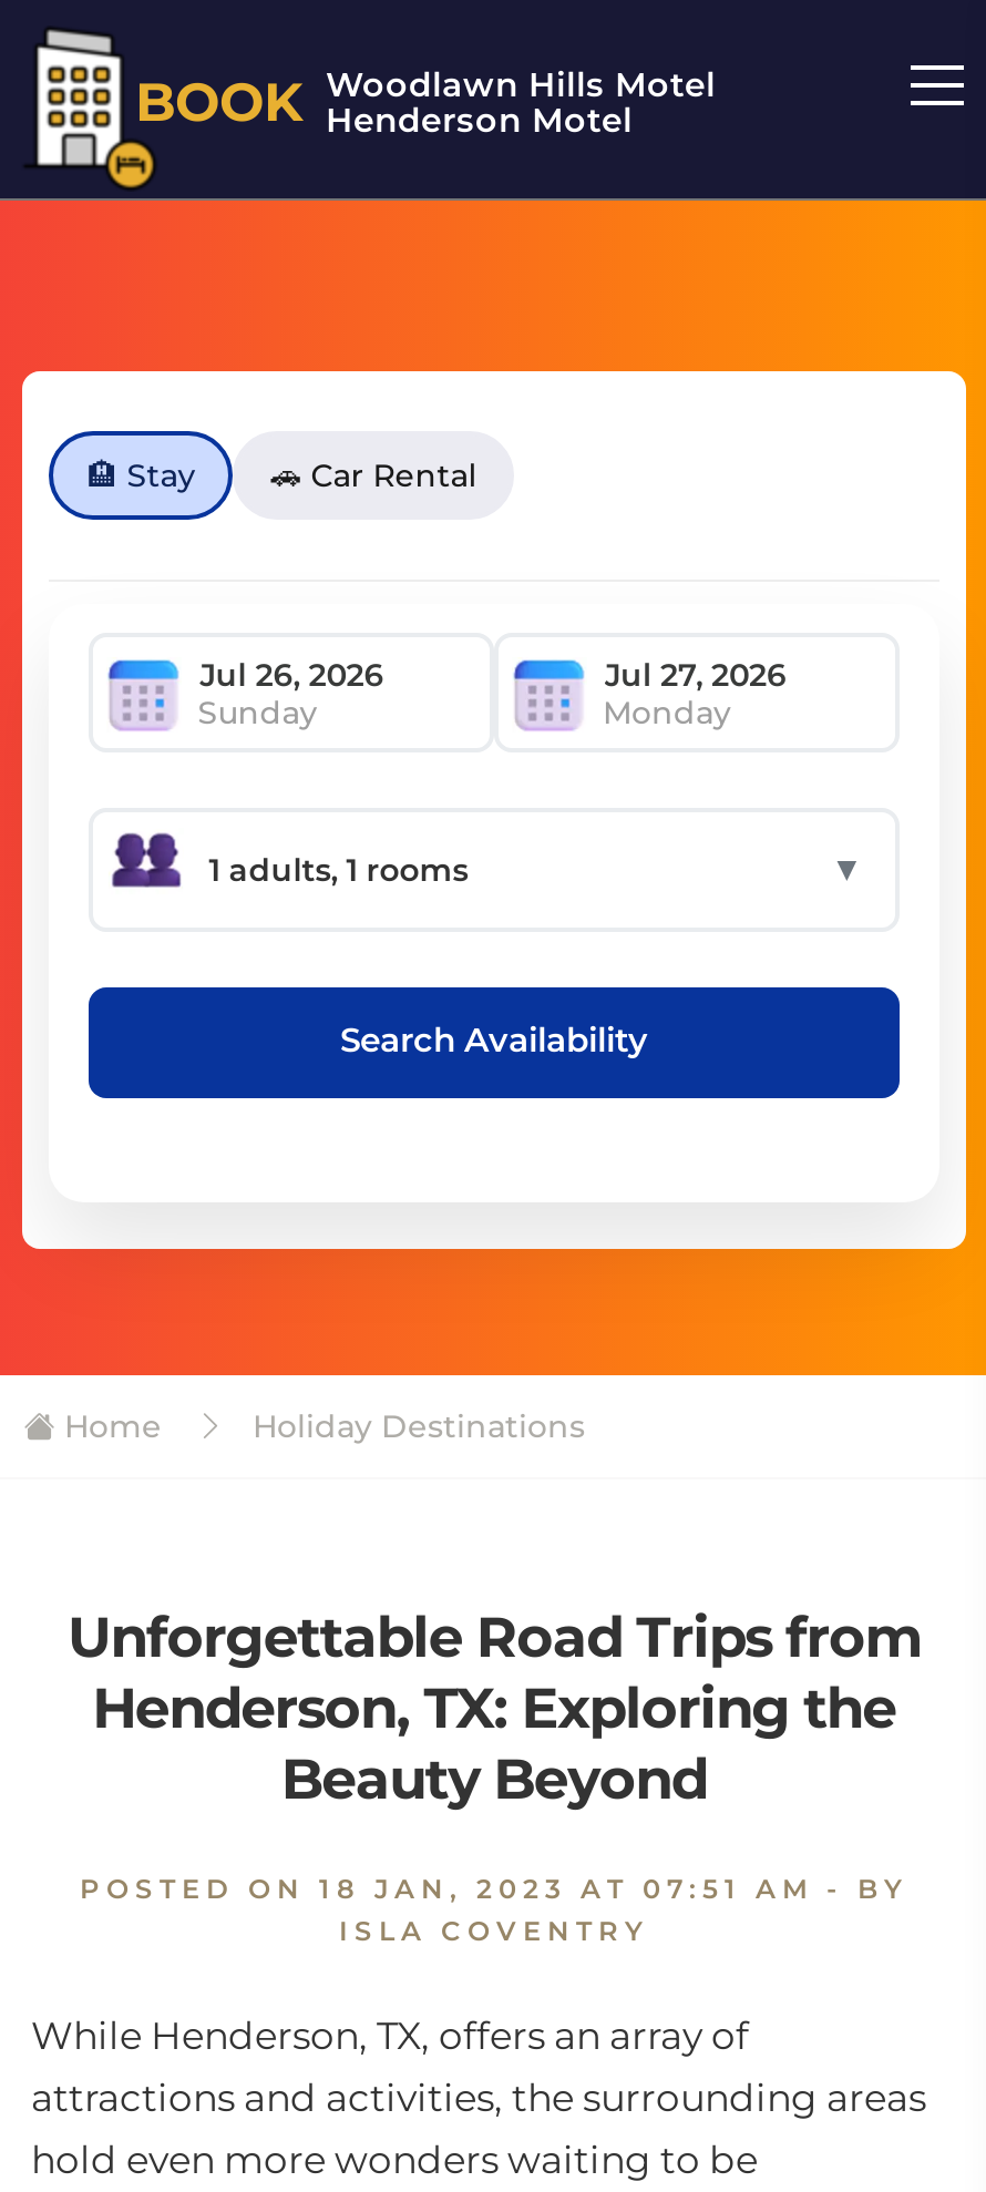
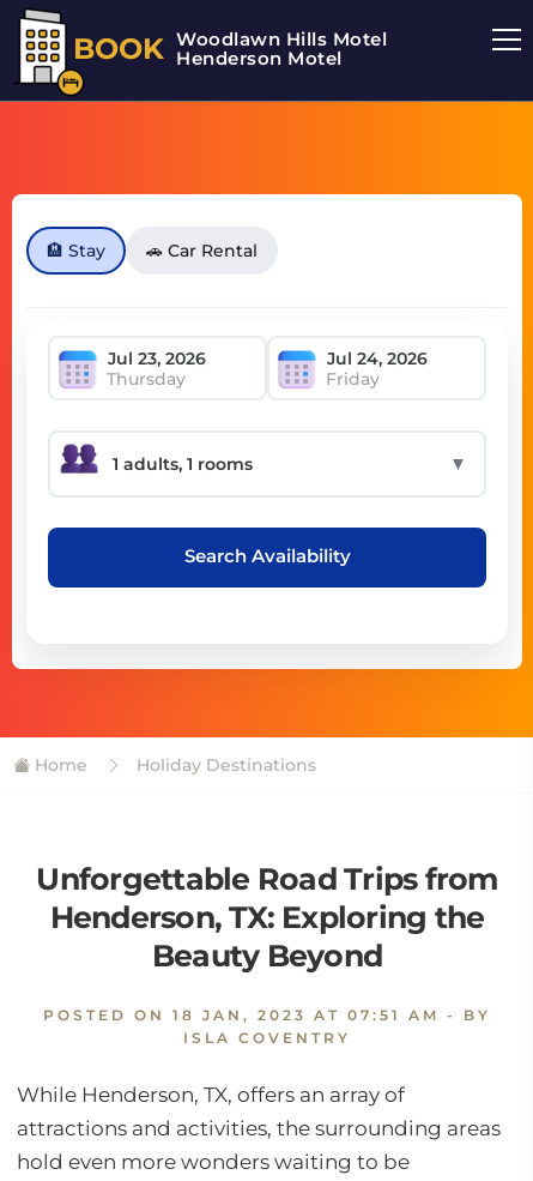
[198,693,731,733] Sunday | Monday -> [107,368,380,390] Thursday | Friday

